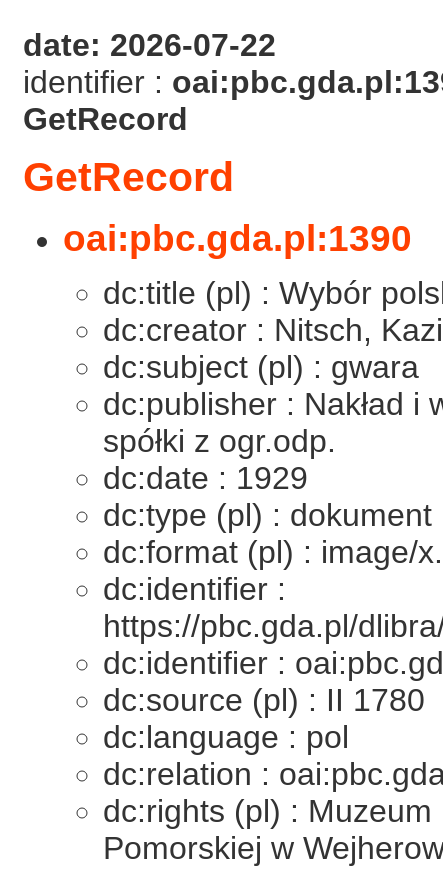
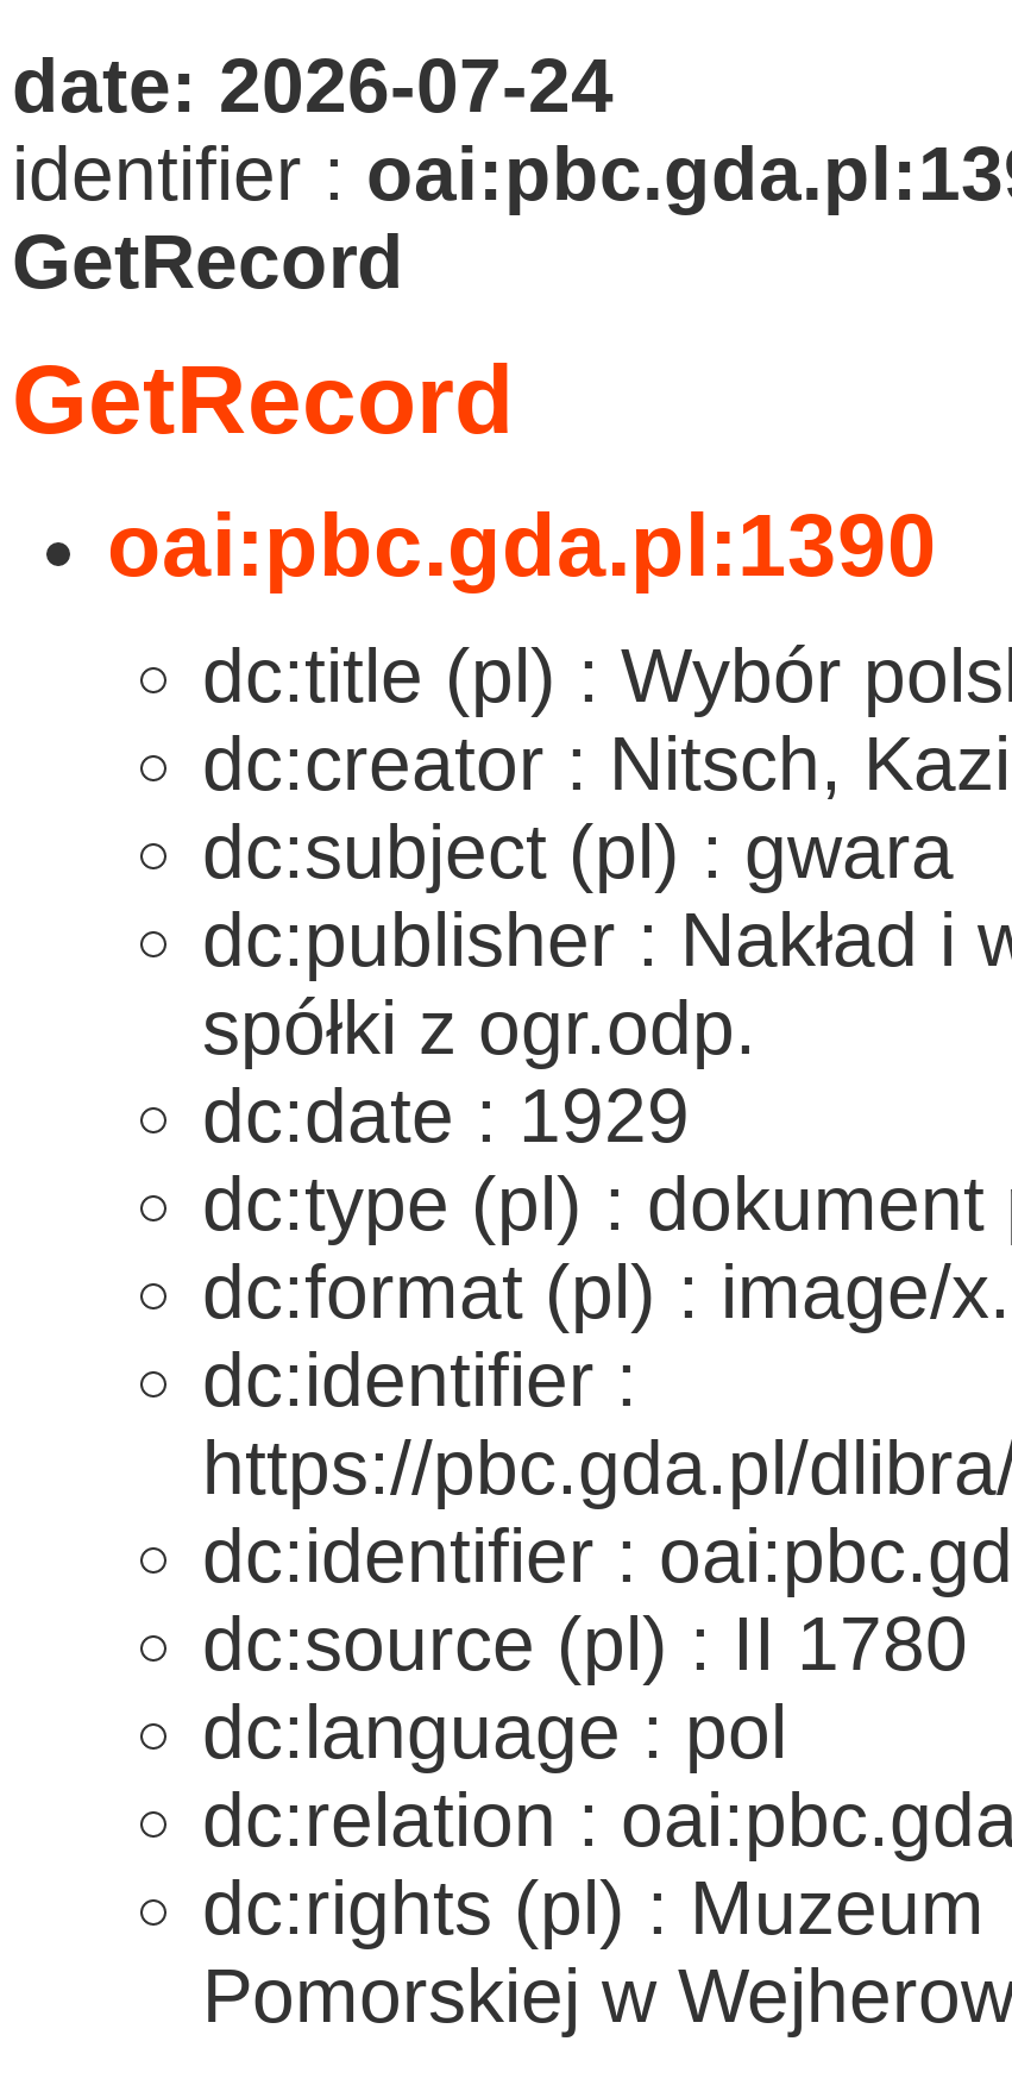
[22,26,275,62] date: 2026-07-22 -> [12,42,614,127] date: 2026-07-24

